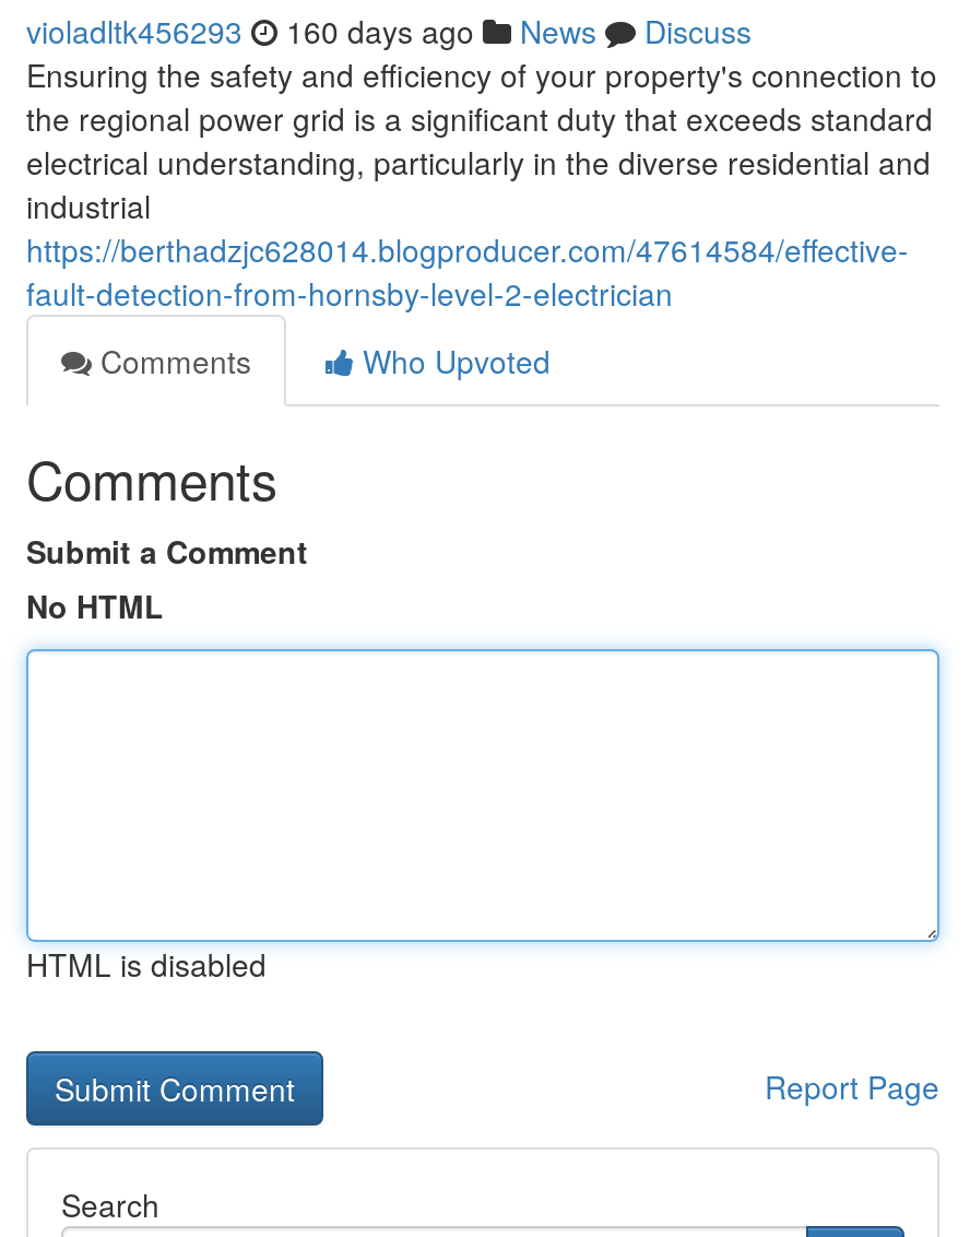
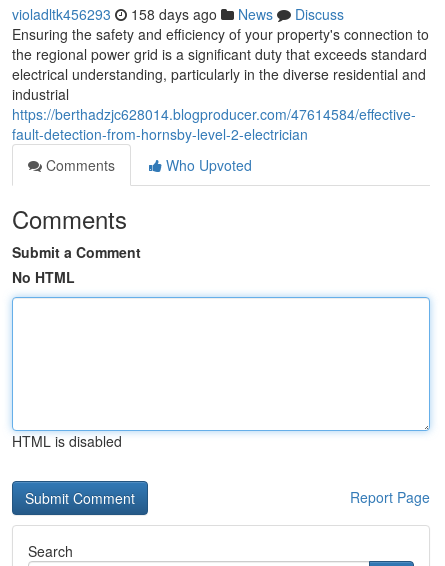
[26,9,752,52] violadltk456293 160 days ago News Discuss -> [12,4,344,24] violadltk456293 158 days ago News Discuss

